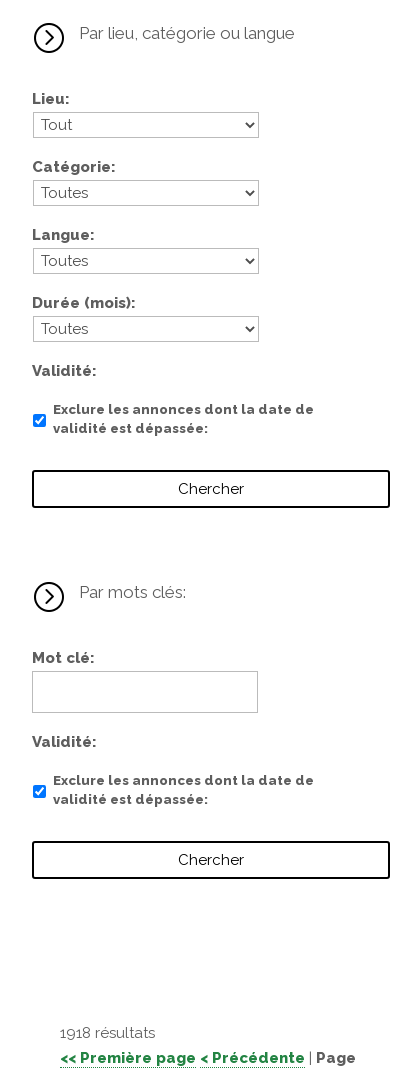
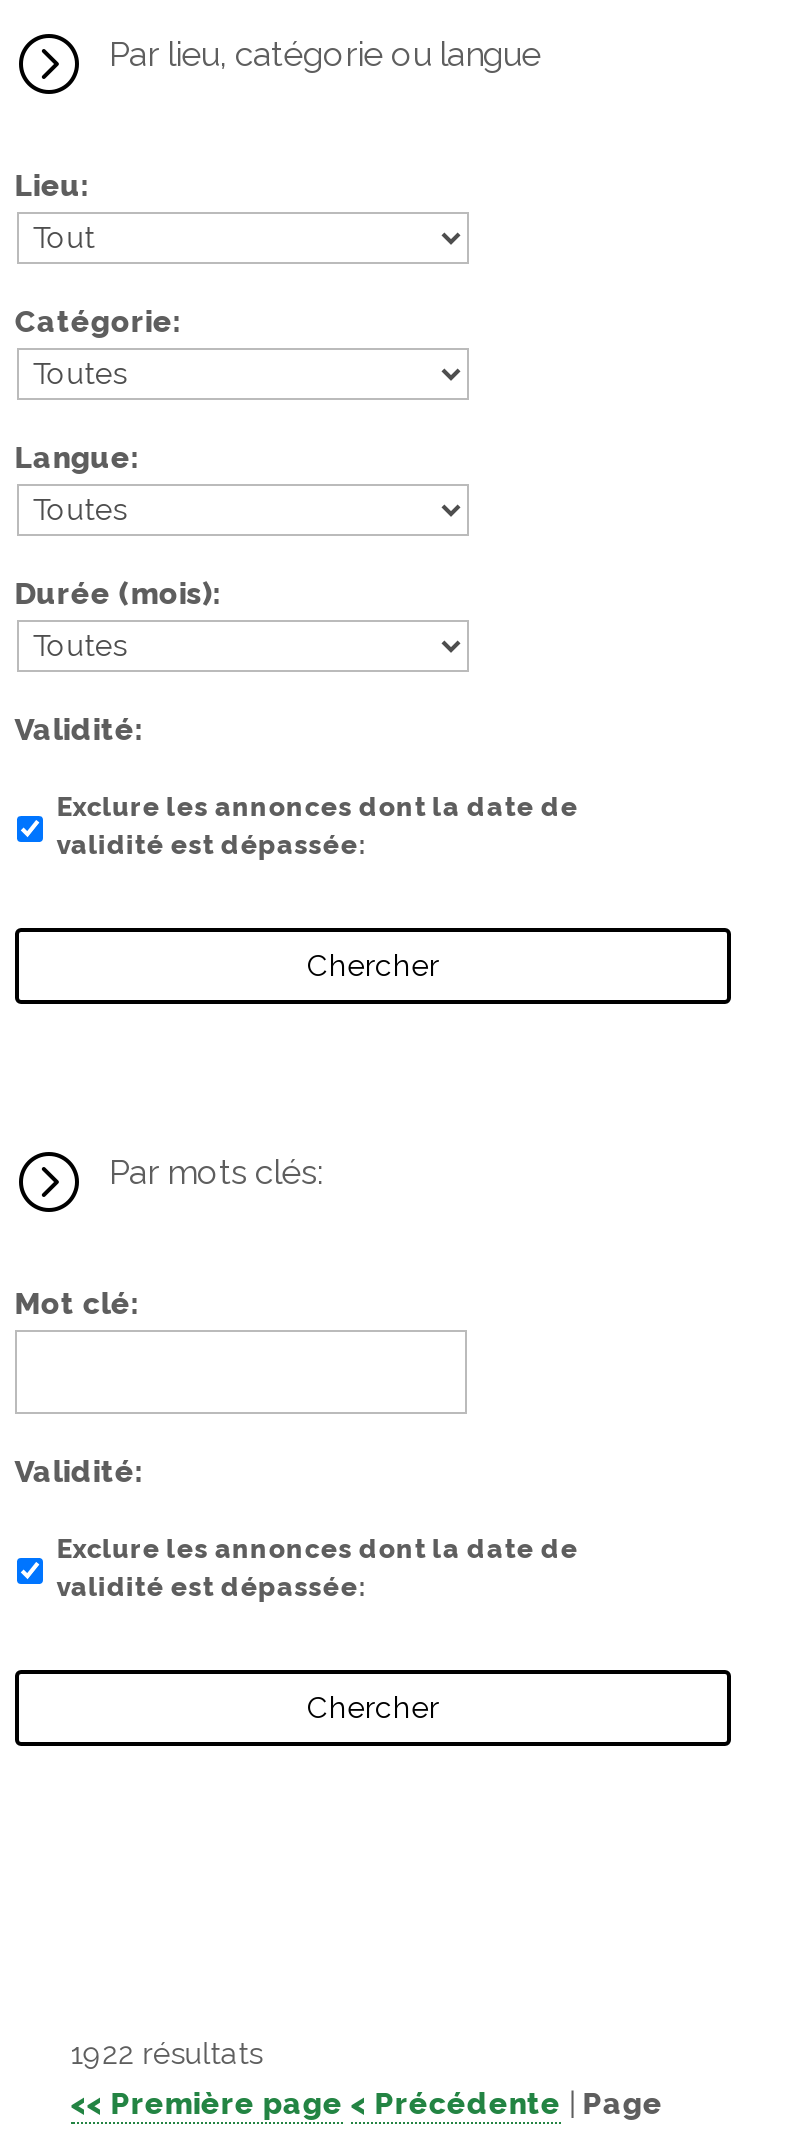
[60,1024,155,1042] 1918 résultats -> [71,2036,263,2072] 1922 résultats

